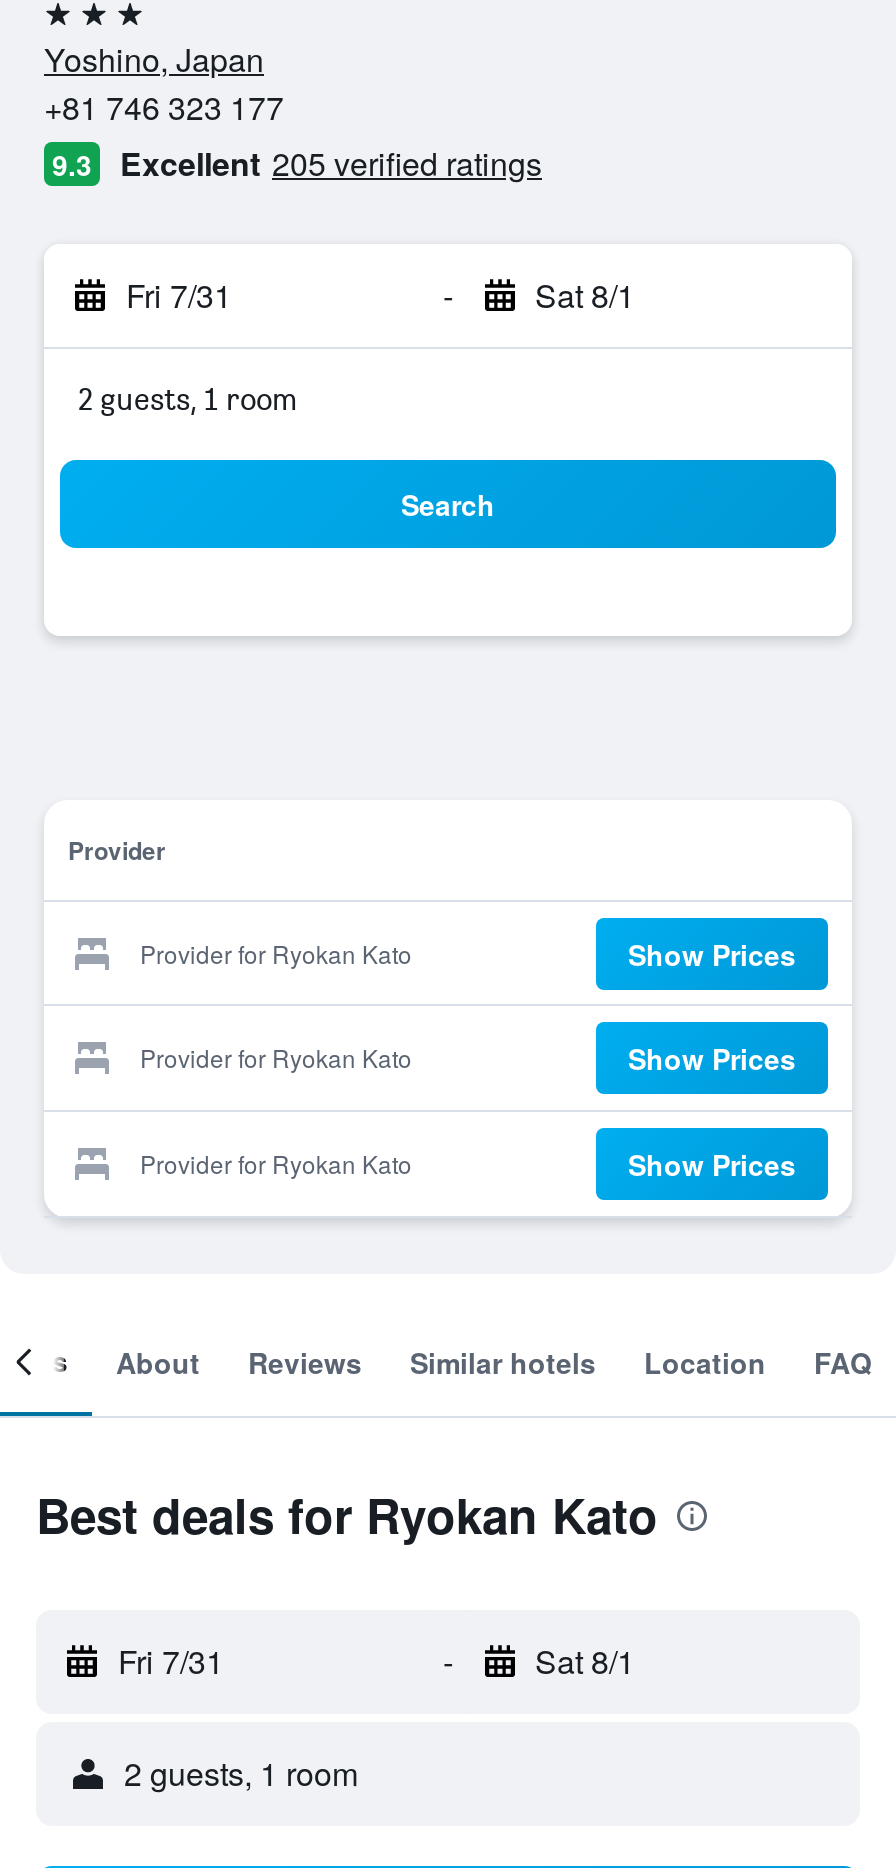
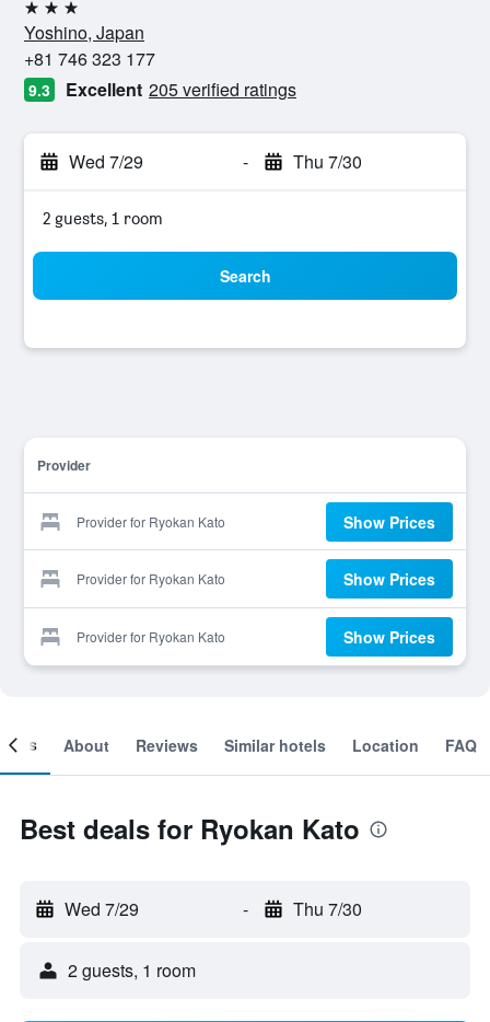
[126,272,232,318] Fri 7/31 -> [69,149,143,174] Wed 7/29
[535,272,635,318] Sat 8/1 -> [293,149,361,174] Thu 7/30
[118,1638,224,1684] Fri 7/31 -> [65,896,139,921] Wed 7/29
[535,1638,635,1684] Sat 8/1 -> [293,896,361,921] Thu 7/30

